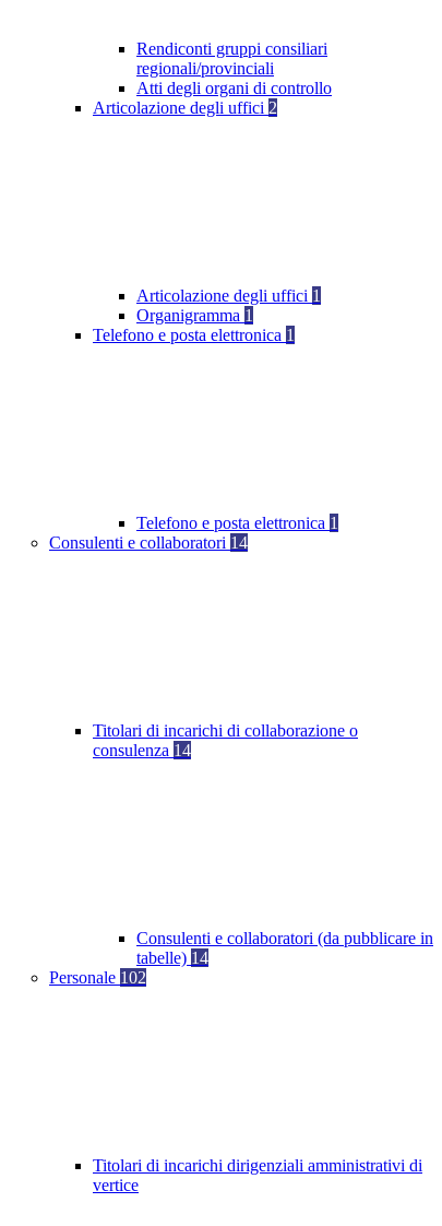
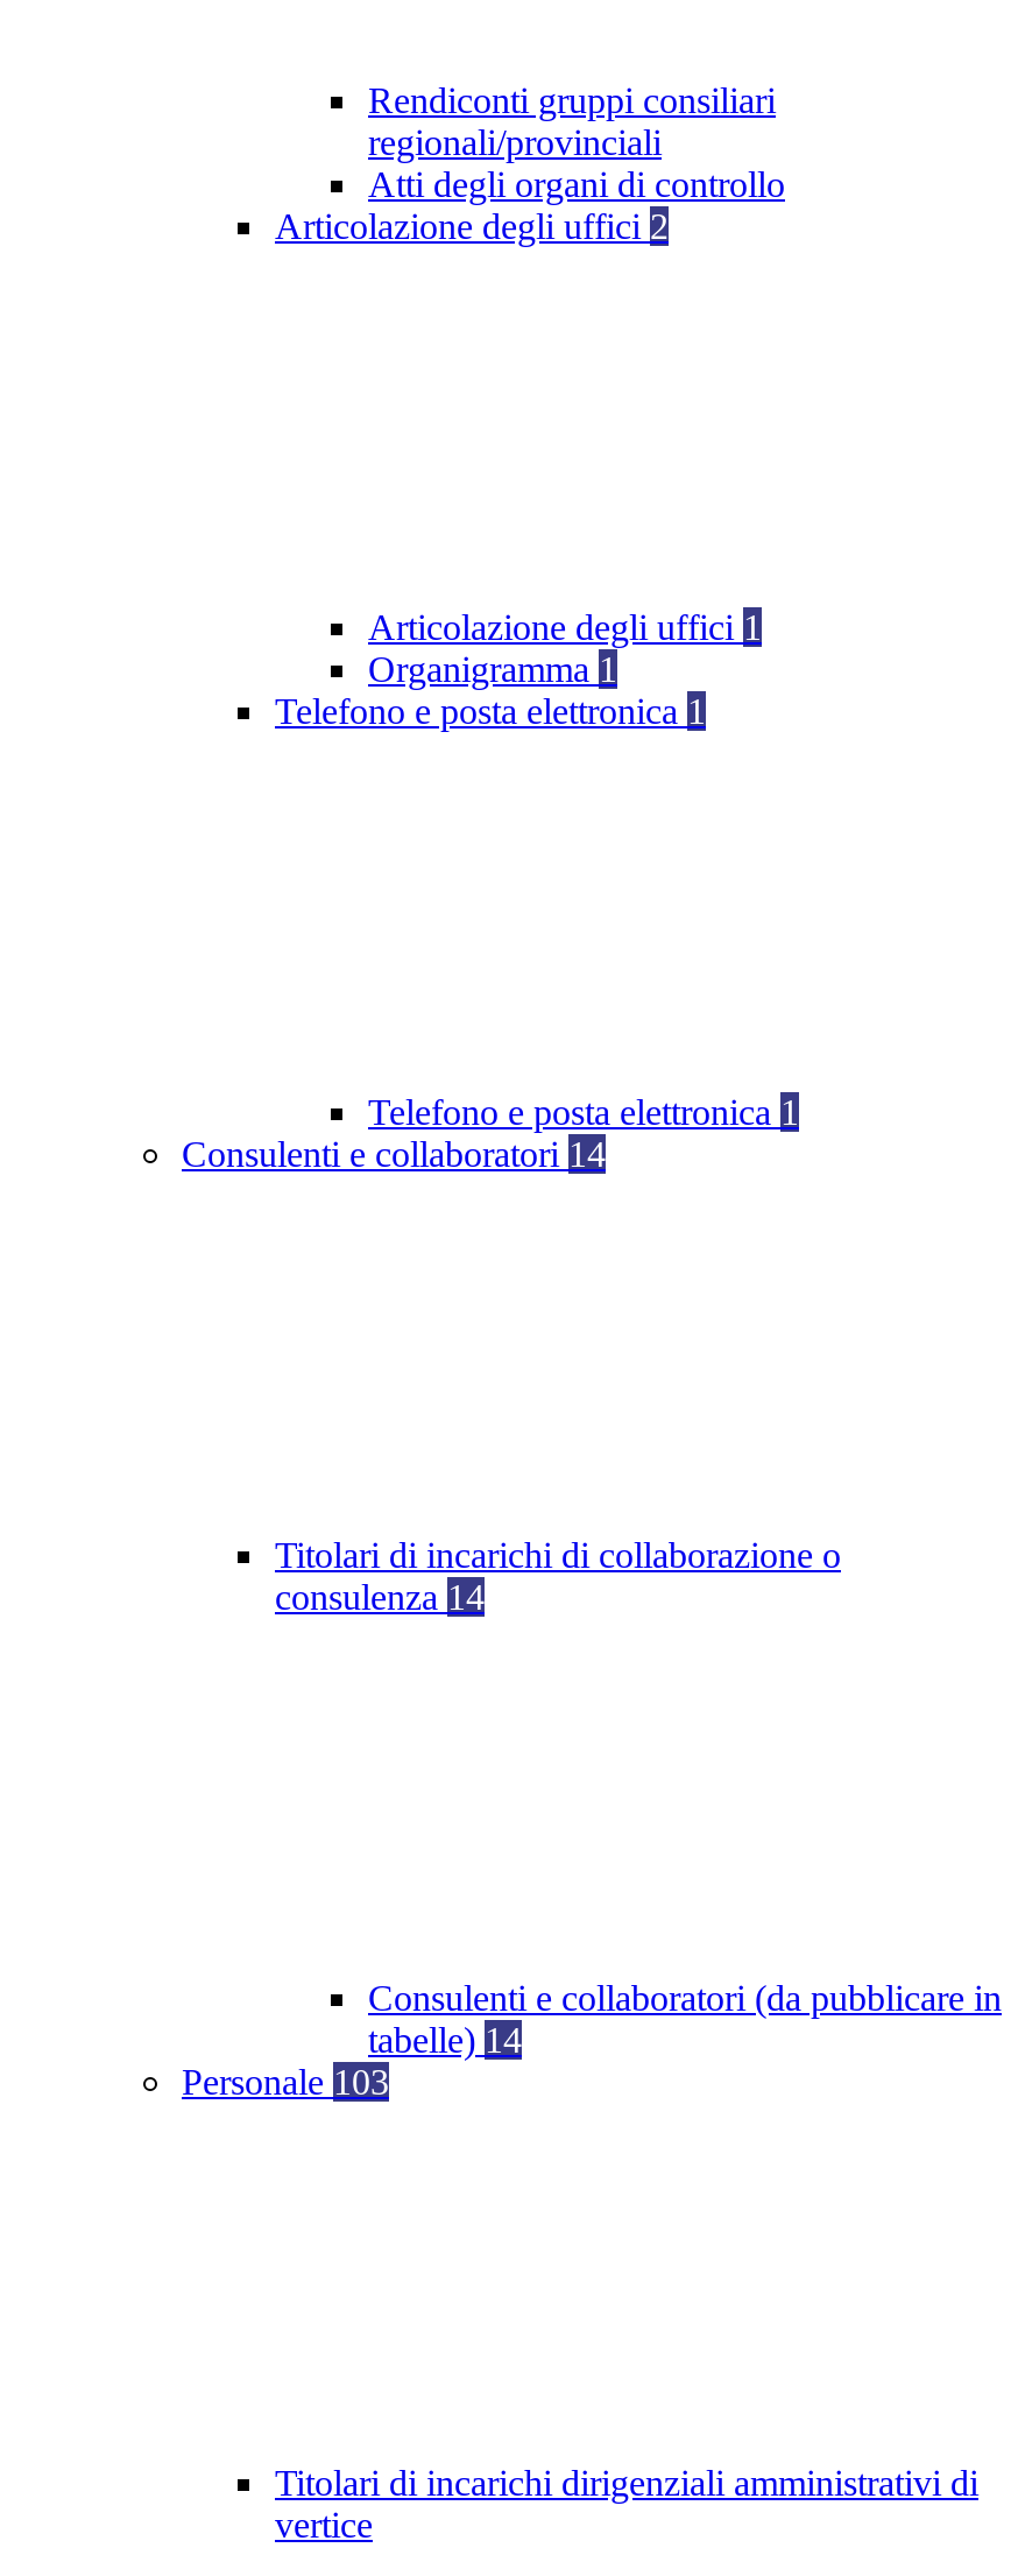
[49,968,146,987] Personale 102 -> [182,2062,389,2102] Personale 103

